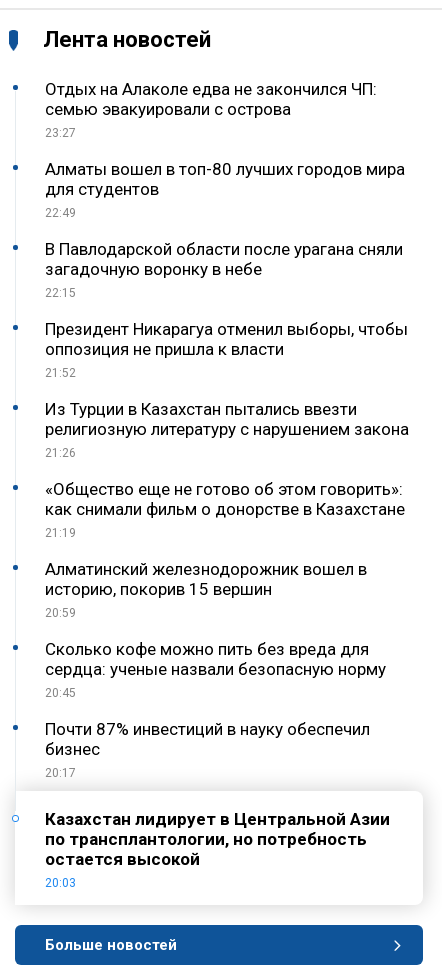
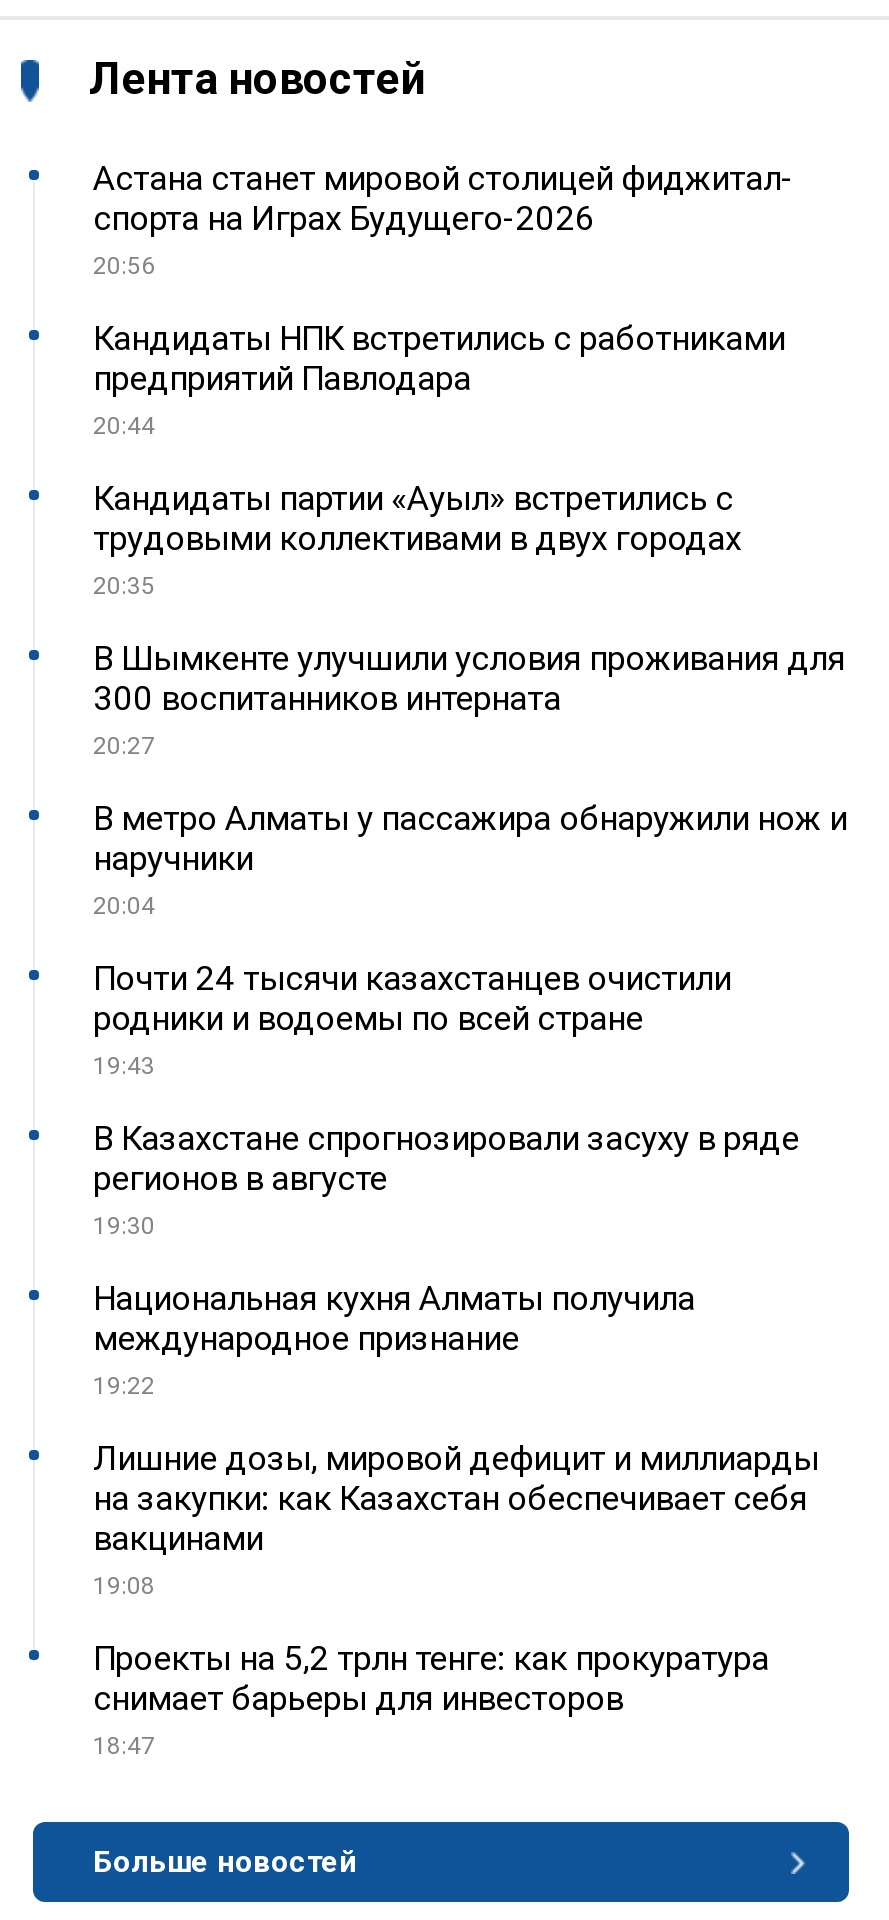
[45,79,377,140] Отдых на Алаколе едва не закончился ЧП: | семью эвакуировали с острова | 23:27 -> [93,157,793,279] Астана станет мировой столицей фиджитал- | спорта на Играх Будущего-2026 | 20:56
[45,159,405,220] Алматы вошел в топ-80 лучших городов мира | для студентов | 22:49 -> [93,317,785,439] Кандидаты НПК встретились с работниками | предприятий Павлодара | 20:44
[45,239,403,300] В Павлодарской области после урагана сняли | загадочную воронку в небе | 22:15 -> [93,477,741,599] Кандидаты партии «Ауыл» встретились с | трудовыми коллективами в двух городах | 20:35
[45,319,408,380] Президент Никарагуа отменил выборы, чтобы | оппозиция не пришла к власти | 21:52 -> [93,637,845,759] В Шымкенте улучшили условия проживания для | 300 воспитанников интерната | 20:27
[45,399,409,460] Из Турции в Казахстан пытались ввезти | религиозную литературу с нарушением закона | 21:26 -> [93,797,847,919] В метро Алматы у пассажира обнаружили нож и | наручники | 20:04
[45,479,405,540] «Общество еще не готово об этом говорить»: | как снимали фильм о донорстве в Казахстане | 21:19 -> [93,957,731,1079] Почти 24 тысячи казахстанцев очистили | родники и водоемы по всей стране | 19:43
[45,559,367,620] Алматинский железнодорожник вошел в | историю, покорив 15 вершин | 20:59 -> [93,1117,799,1239] В Казахстане спрогнозировали засуху в ряде | регионов в августе | 19:30
[45,639,386,700] Сколько кофе можно пить без вреда для | сердца: ученые назвали безопасную норму | 20:45 -> [93,1277,695,1399] Национальная кухня Алматы получила | международное признание | 19:22
[45,719,370,780] Почти 87% инвестиций в науку обеспечил | бизнес | 20:17 -> [93,1437,819,1599] Лишние дозы, мировой дефицит и миллиарды | на закупки: как Казахстан обеспечивает себя | вакцинами | 19:08
[45,809,390,890] Казахстан лидирует в Центральной Азии | по трансплантологии, но потребность | остается высокой | 20:03 -> [93,1637,769,1759] Проекты на 5,2 трлн тенге: как прокуратура | снимает барьеры для инвесторов | 18:47

